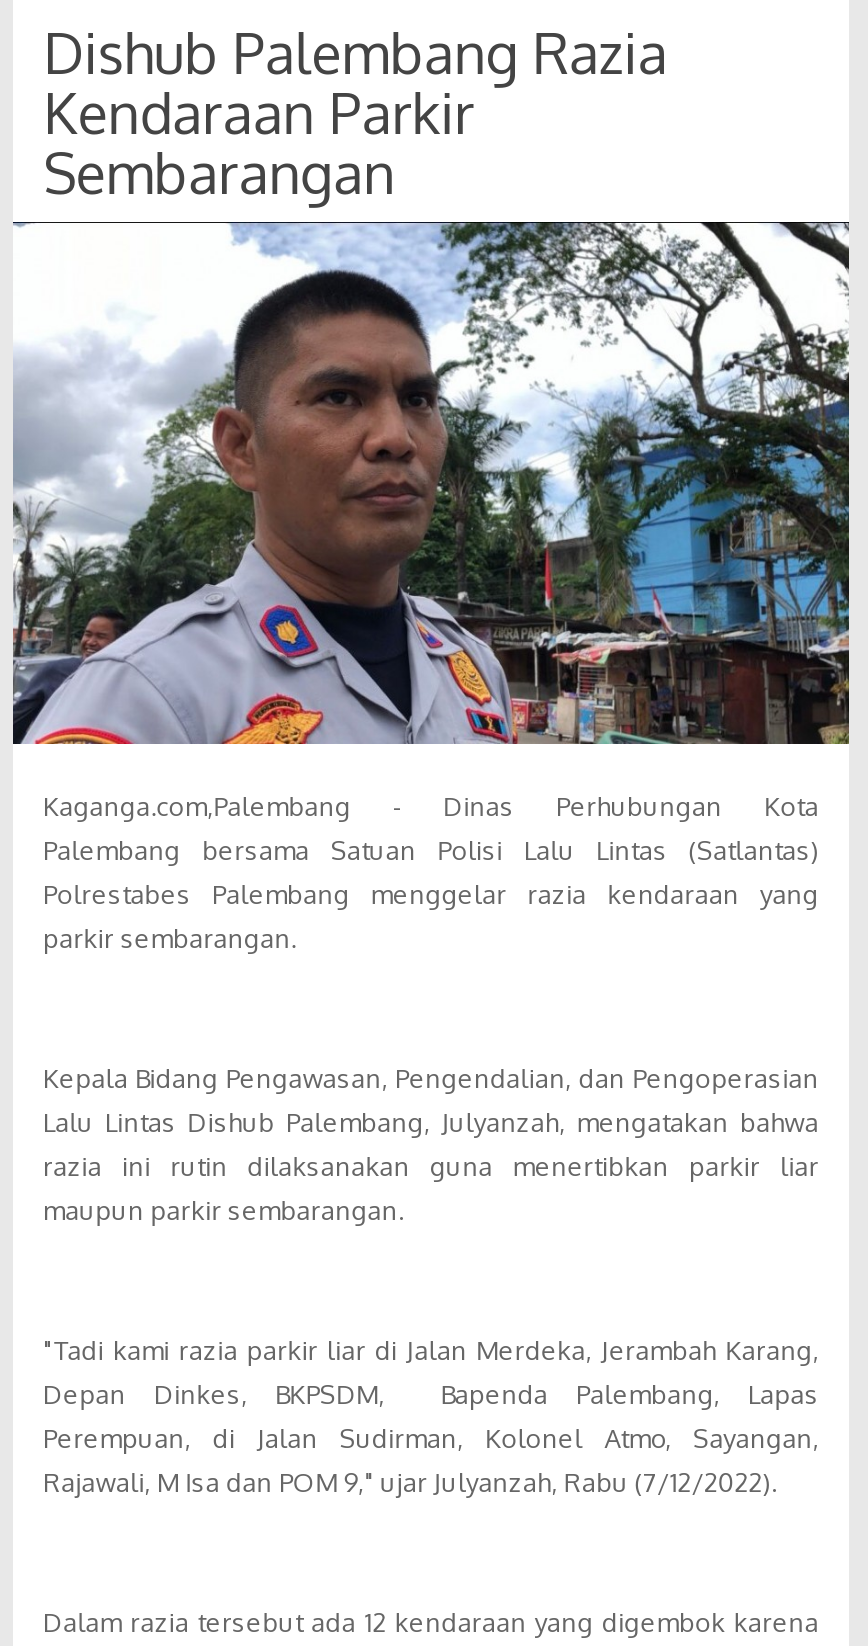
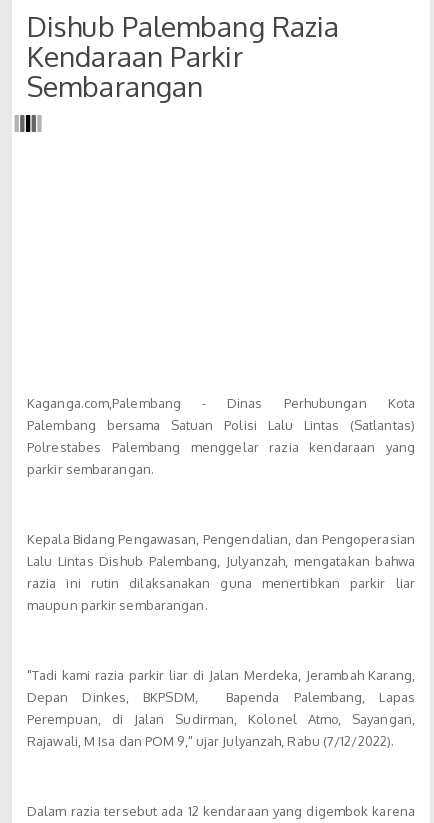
[11,220,851,746] [image] -> none

